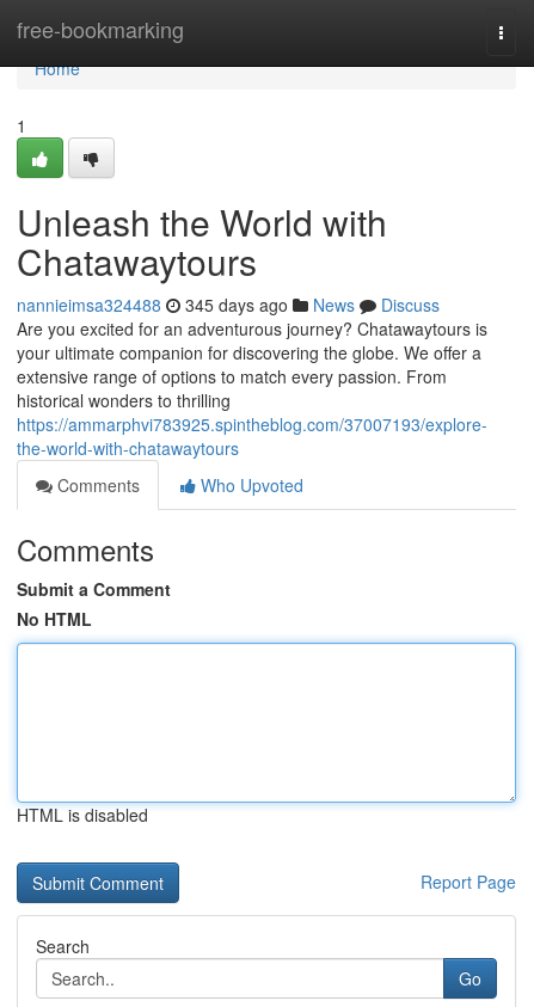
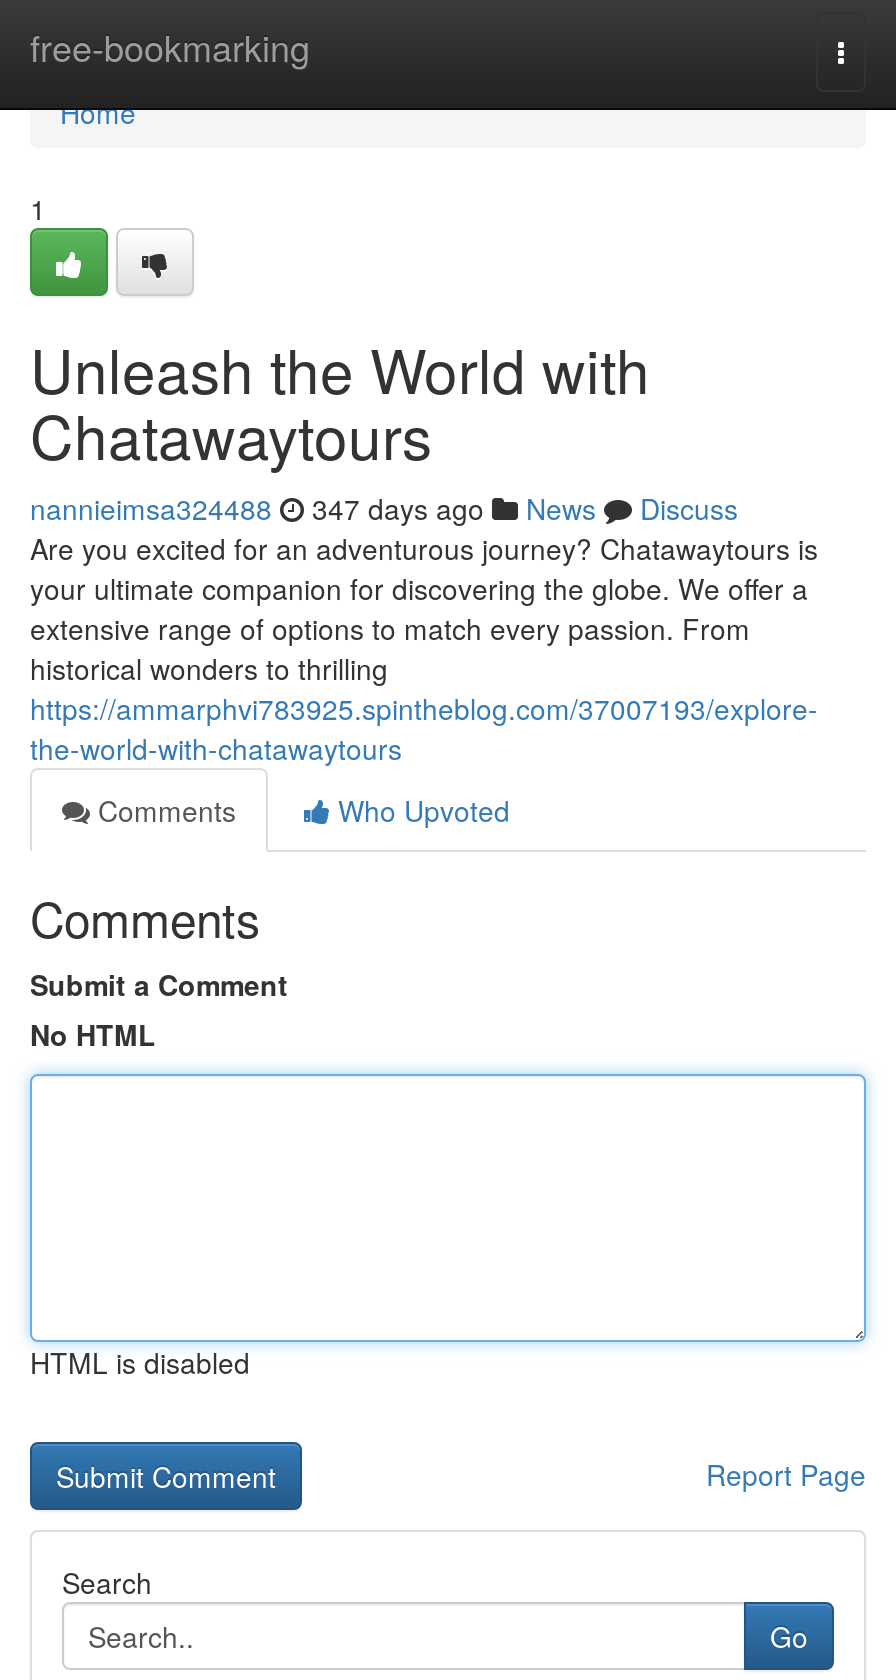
[17,293,440,317] nannieimsa324488 345 days ago News Discuss -> [30,488,738,528] nannieimsa324488 347 days ago News Discuss

